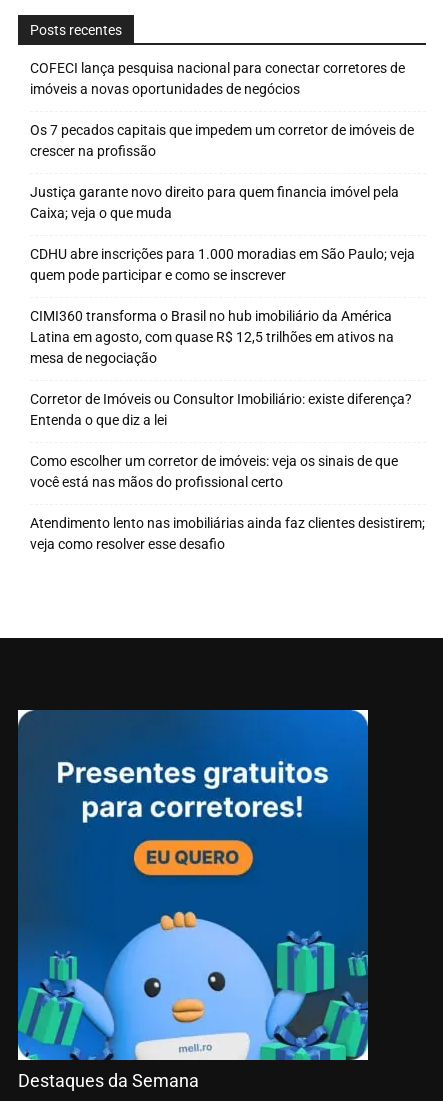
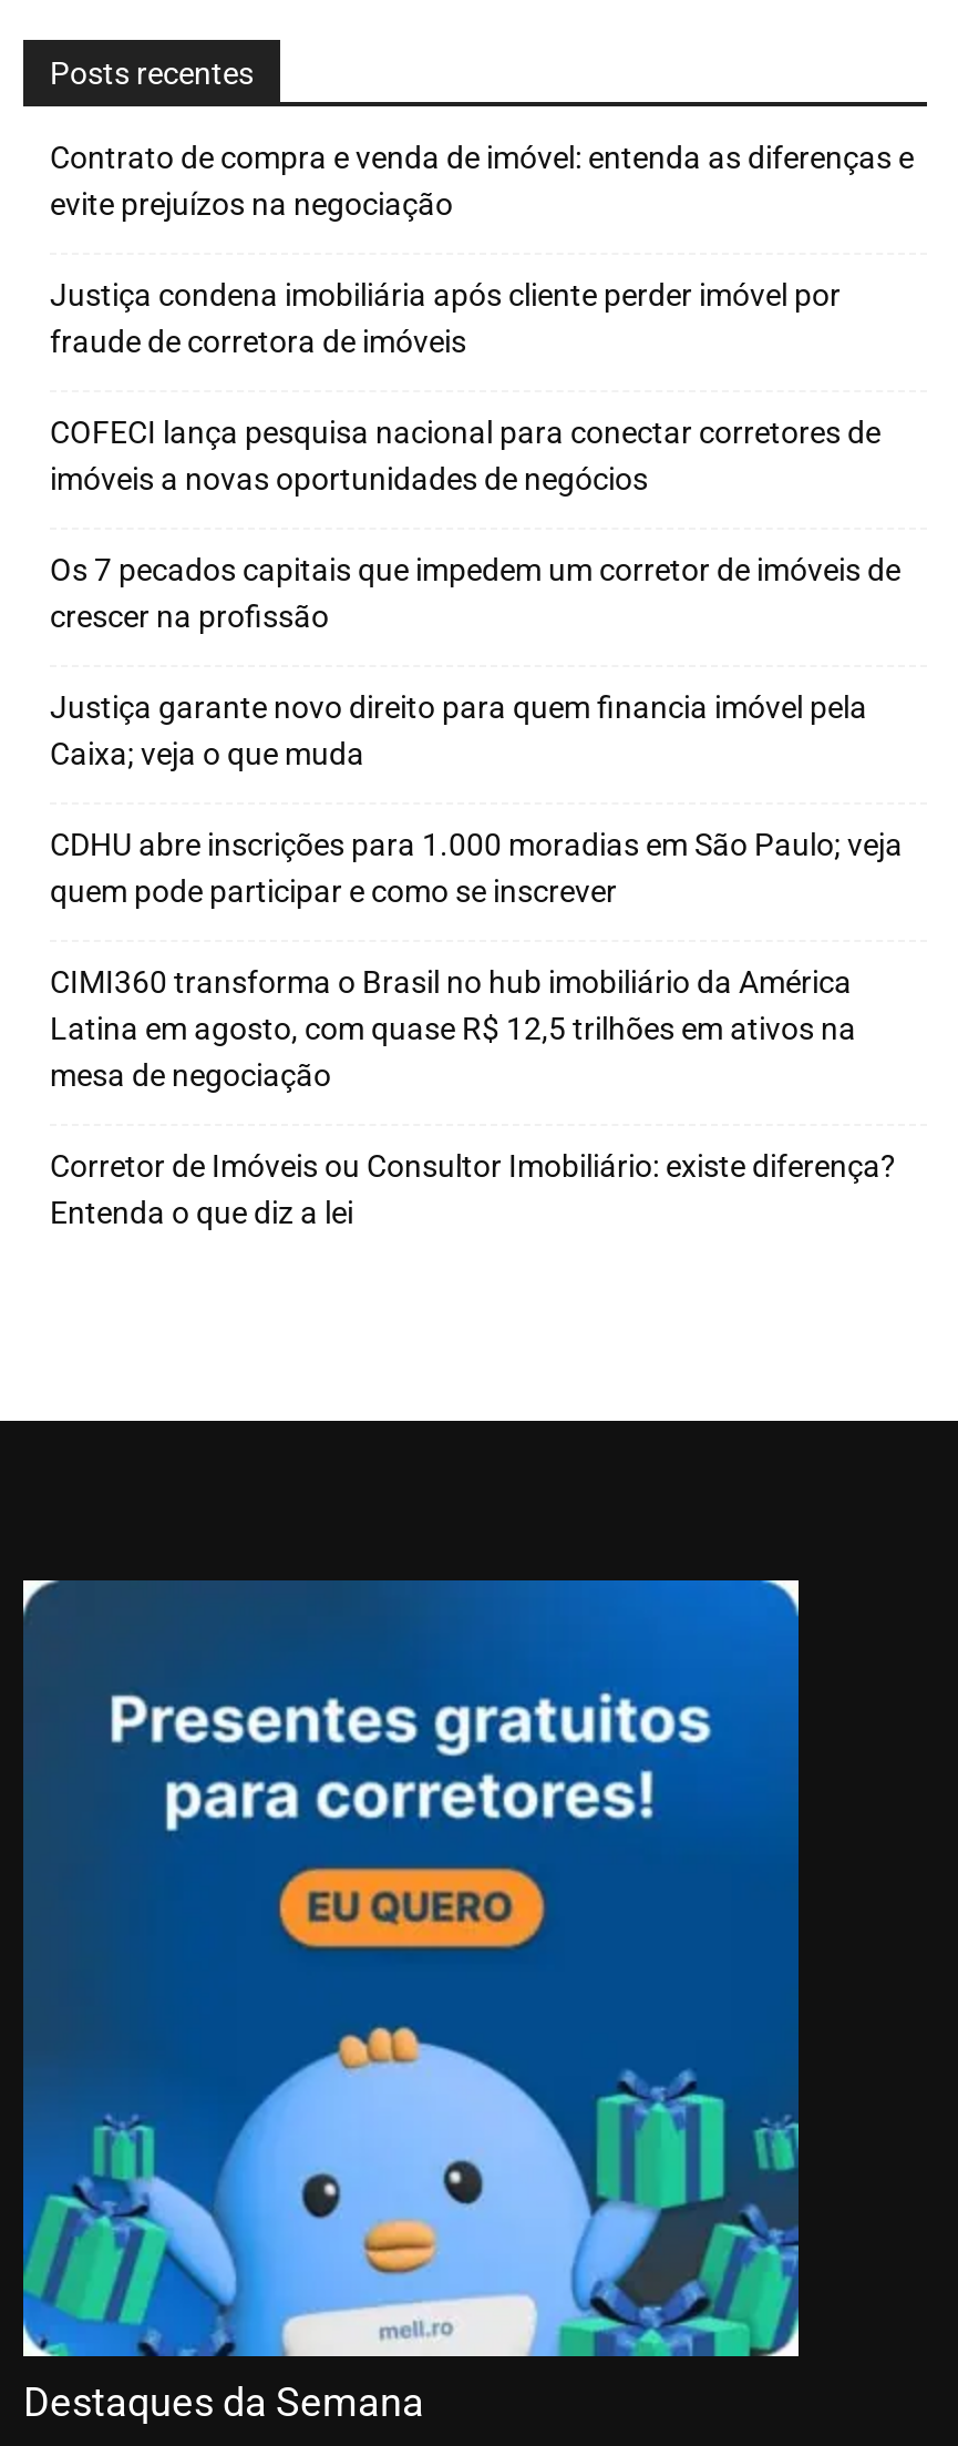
none -> [50,140,914,359] Contrato de compra e venda de imóvel: entenda as diferenças e | evite prejuízos na negociação | Justiça condena imobiliária após cliente perder imóvel por | fraude de corretora de imóveis
moved [30,60,415,428] -> [50,415,903,1230]: COFECI lança pesquisa nacional para conectar corretores de | imóveis a novas oportunidades de negócios | Os 7 pecados capitais que impedem um corretor de imóveis de | ... | Corretor de Imóveis ou Consultor Imobiliário: existe diferença? | Entenda o que diz a lei
[30,453,425,552] Como escolher um corretor de imóveis: veja os sinais de que | você está nas mãos do profissional certo | Atendimento lento nas imobiliárias ainda faz clientes desistirem; | veja como resolver esse desafio -> none

